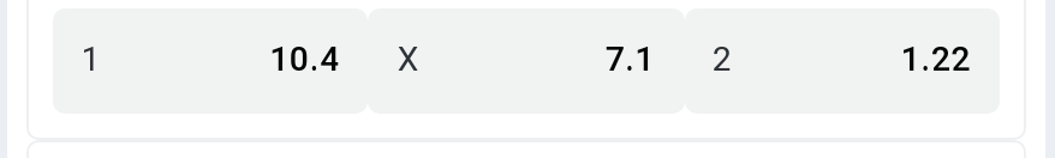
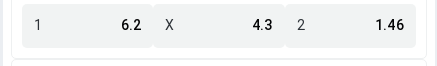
[270,39,420,78] 10.4 X -> [121,17,175,33] 6.2 X
[605,39,733,78] 7.1 2 -> [252,17,305,33] 4.3 2
[901,39,971,78] 1.22 -> [375,17,404,33] 1.46

